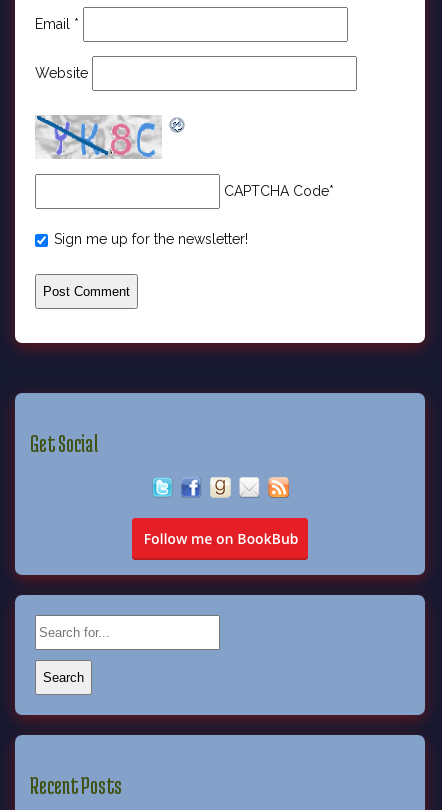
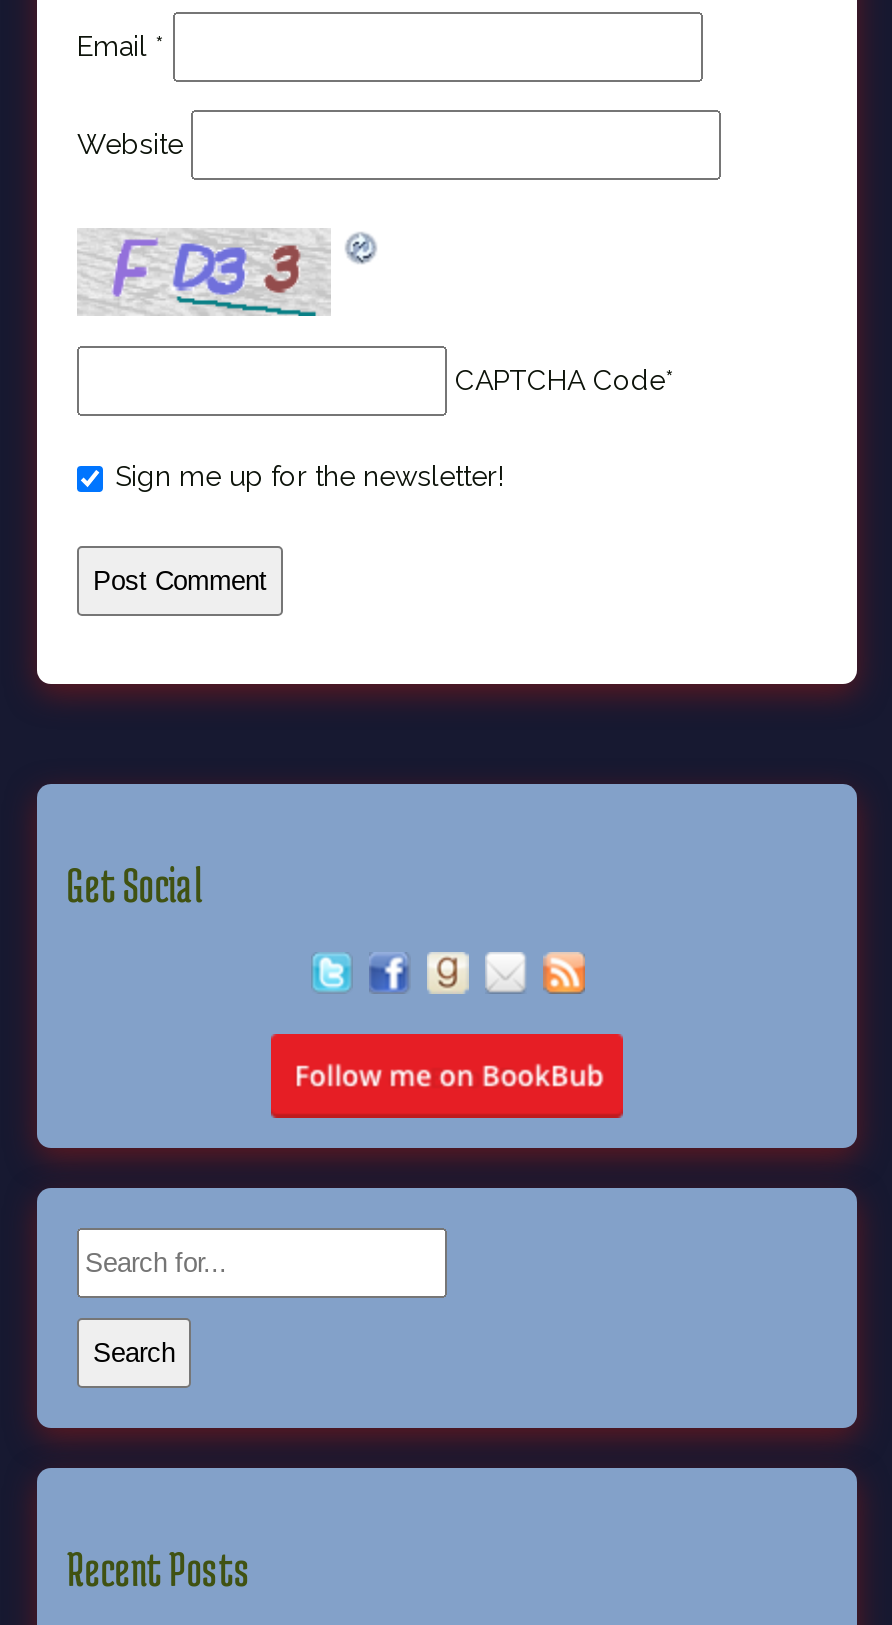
[36,115,159,159] [image] -> [81,230,329,318] [image]

